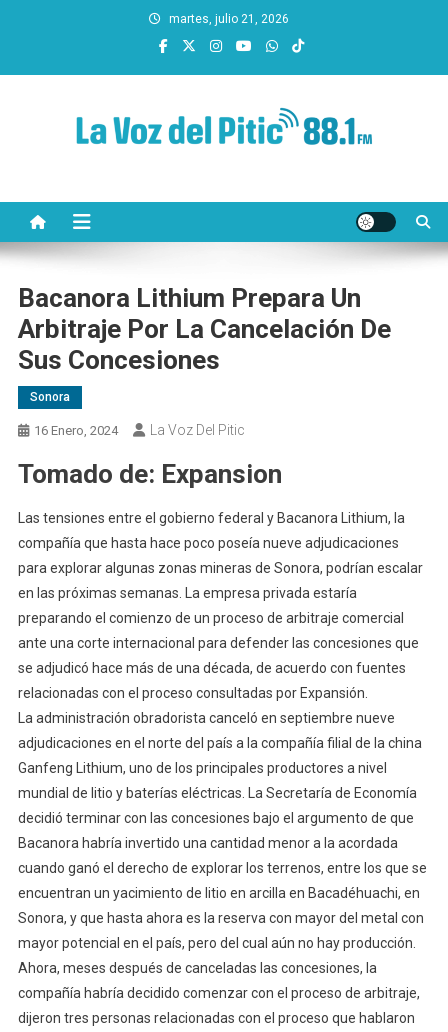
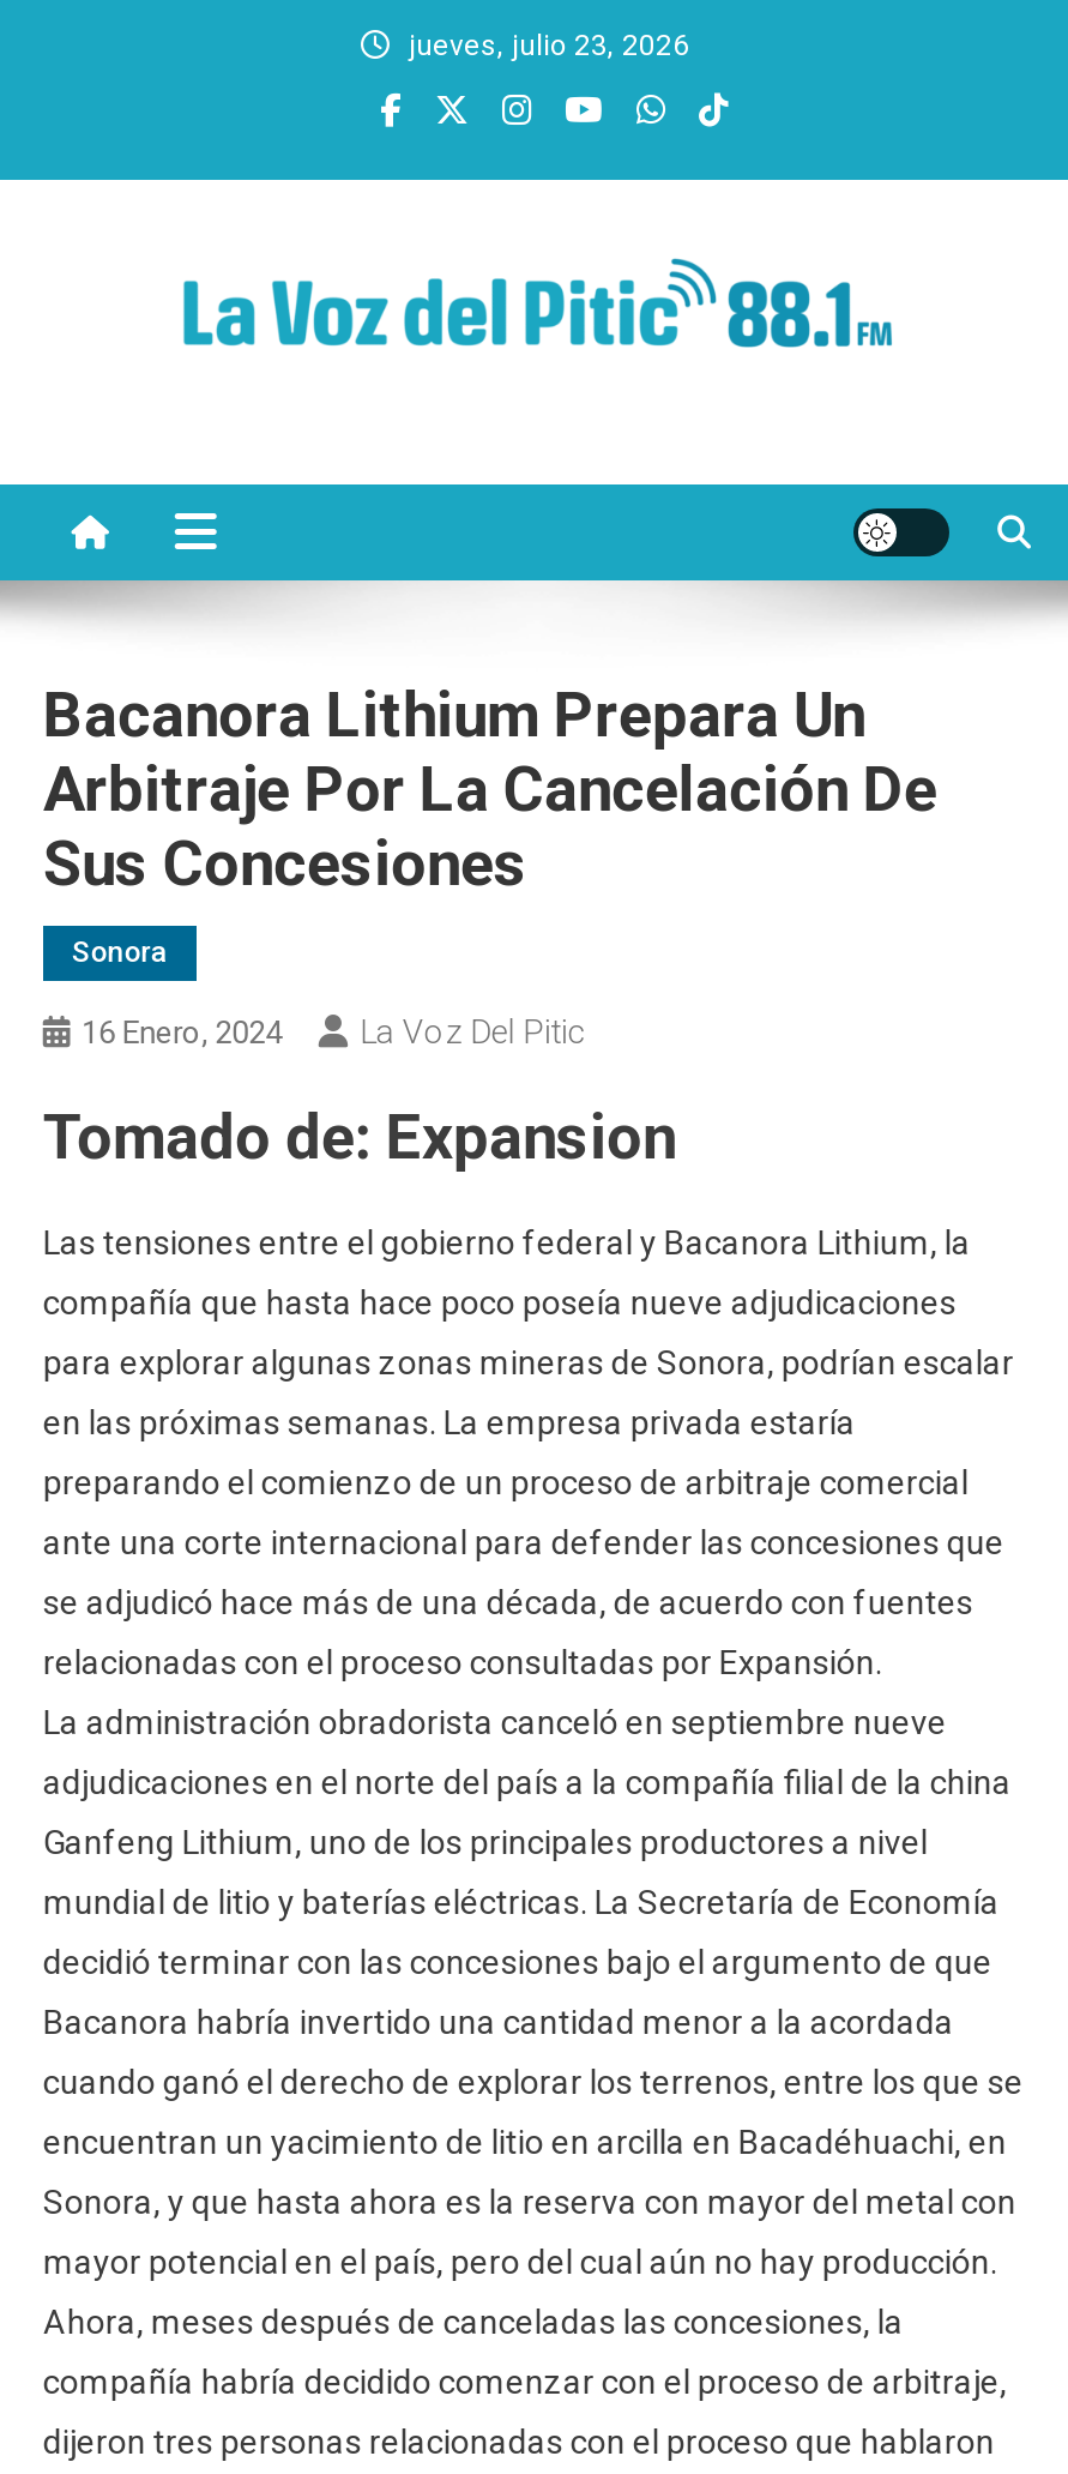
[169,12,289,26] martes, julio 21, 2026 -> [409,29,689,62] jueves, julio 23, 2026

